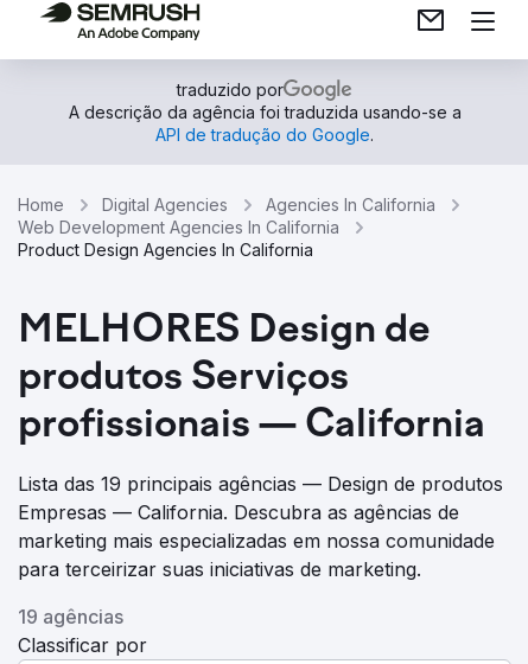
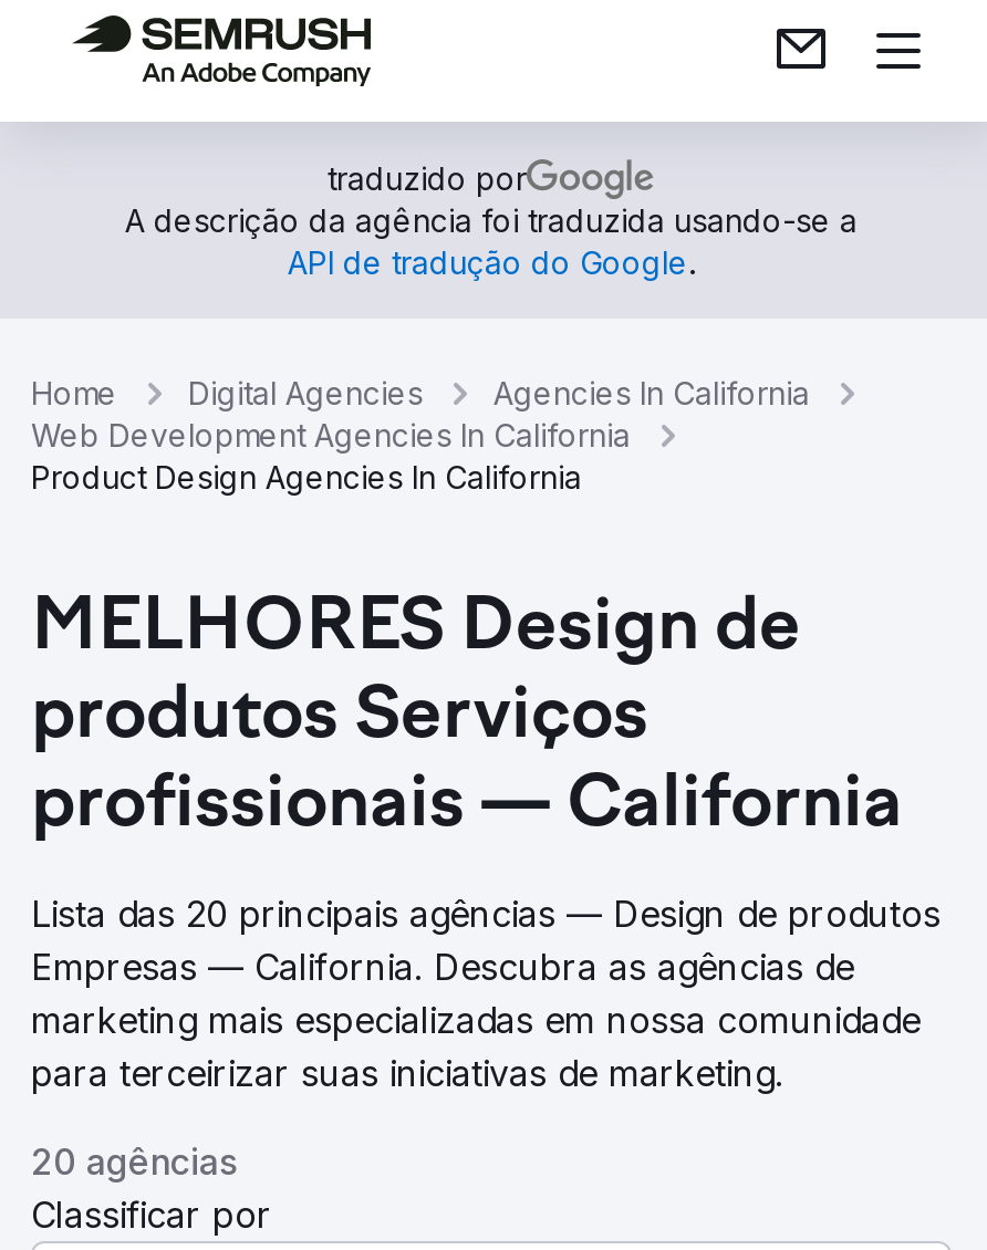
[18,472,503,496] Lista das 19 principais agências — Design de produtos -> [31,892,941,936] Lista das 20 principais agências — Design de produtos
[18,605,123,628] 19 agências -> [31,1139,237,1184] 20 agências

